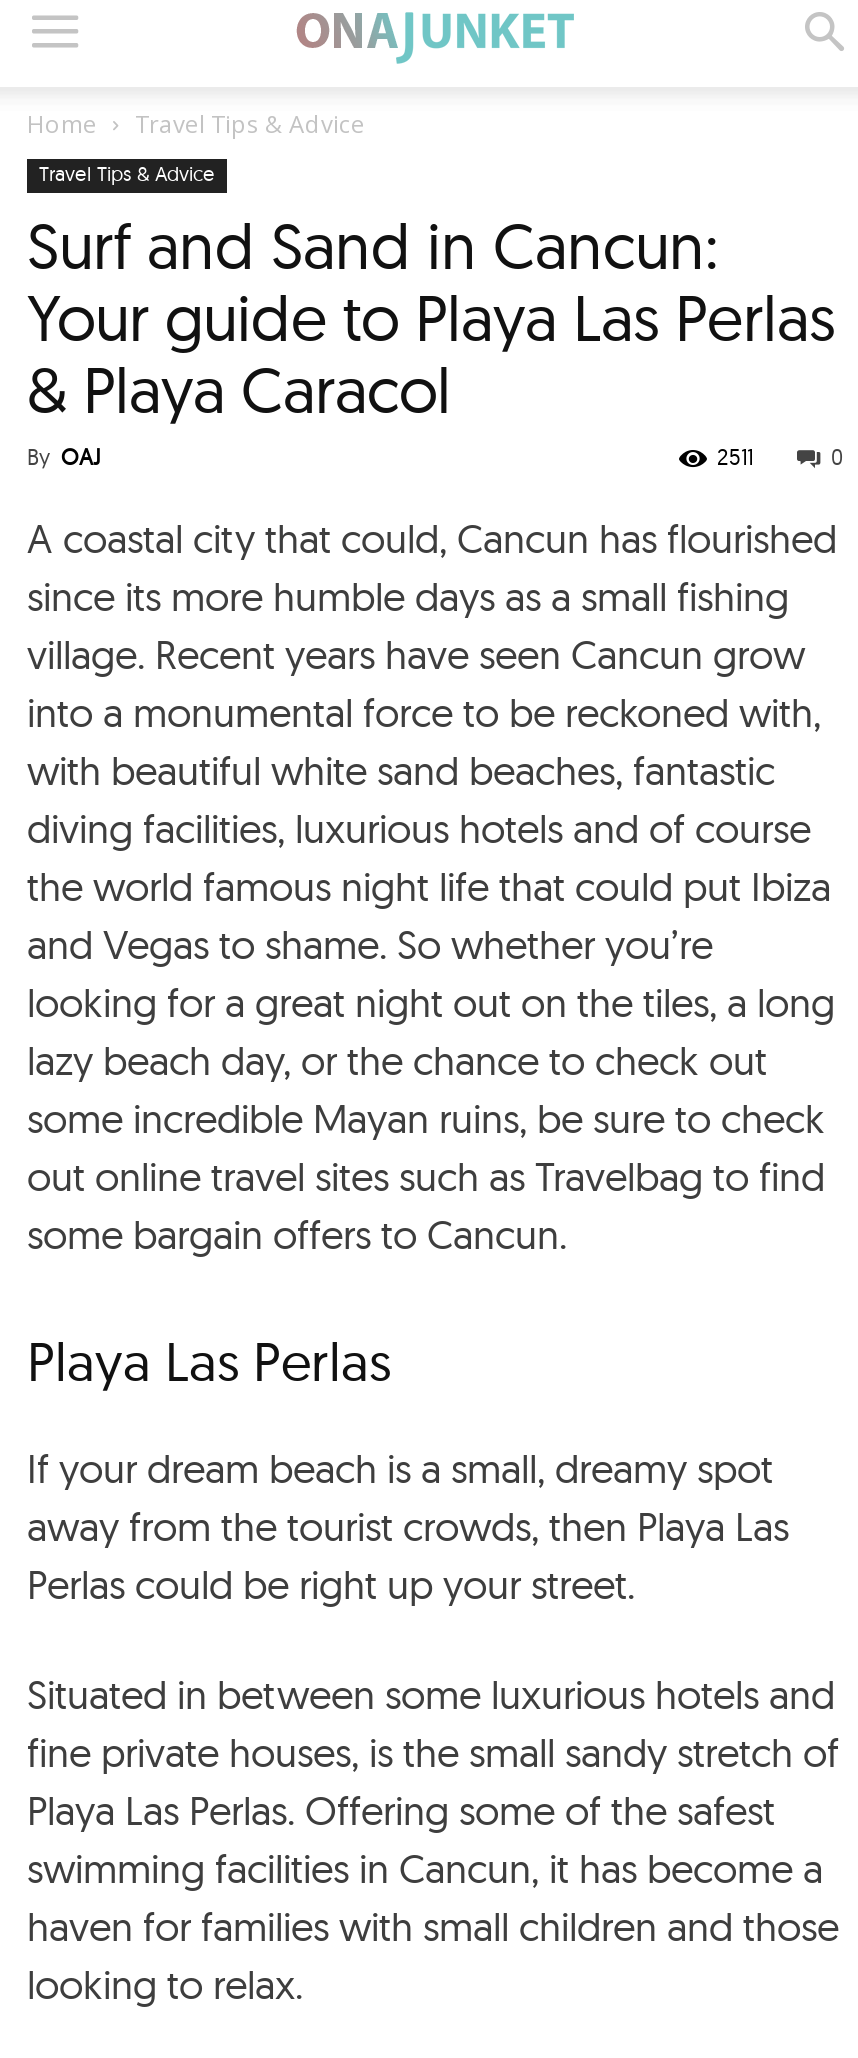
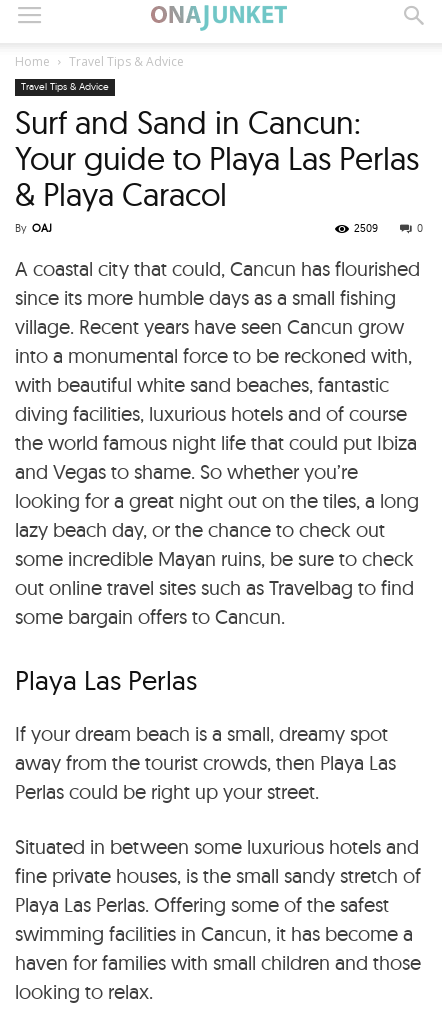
[717,443,753,471] 2511 -> [354,221,378,235] 2509

